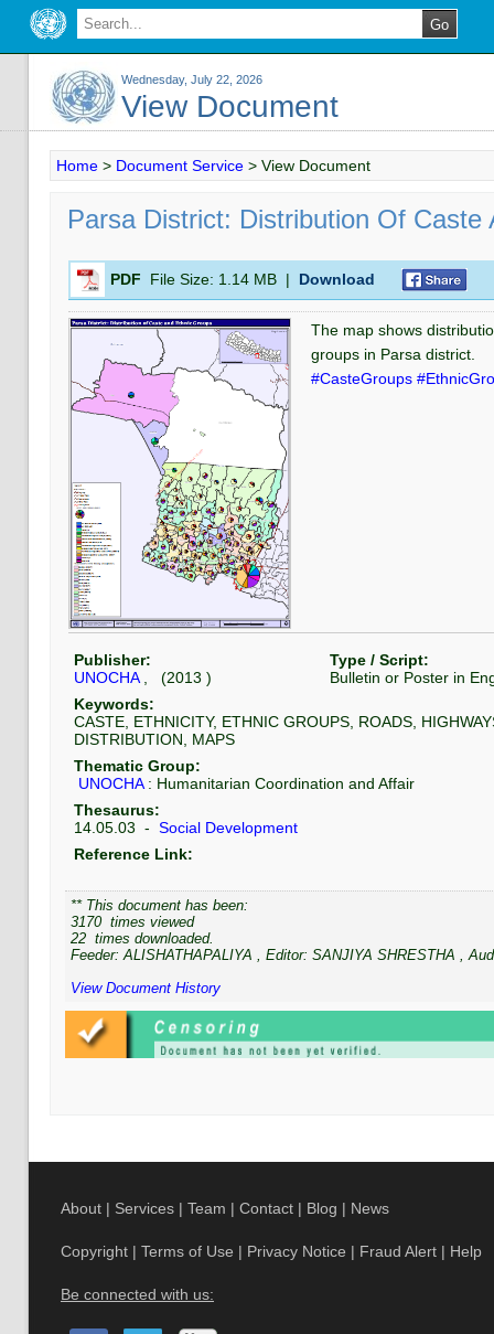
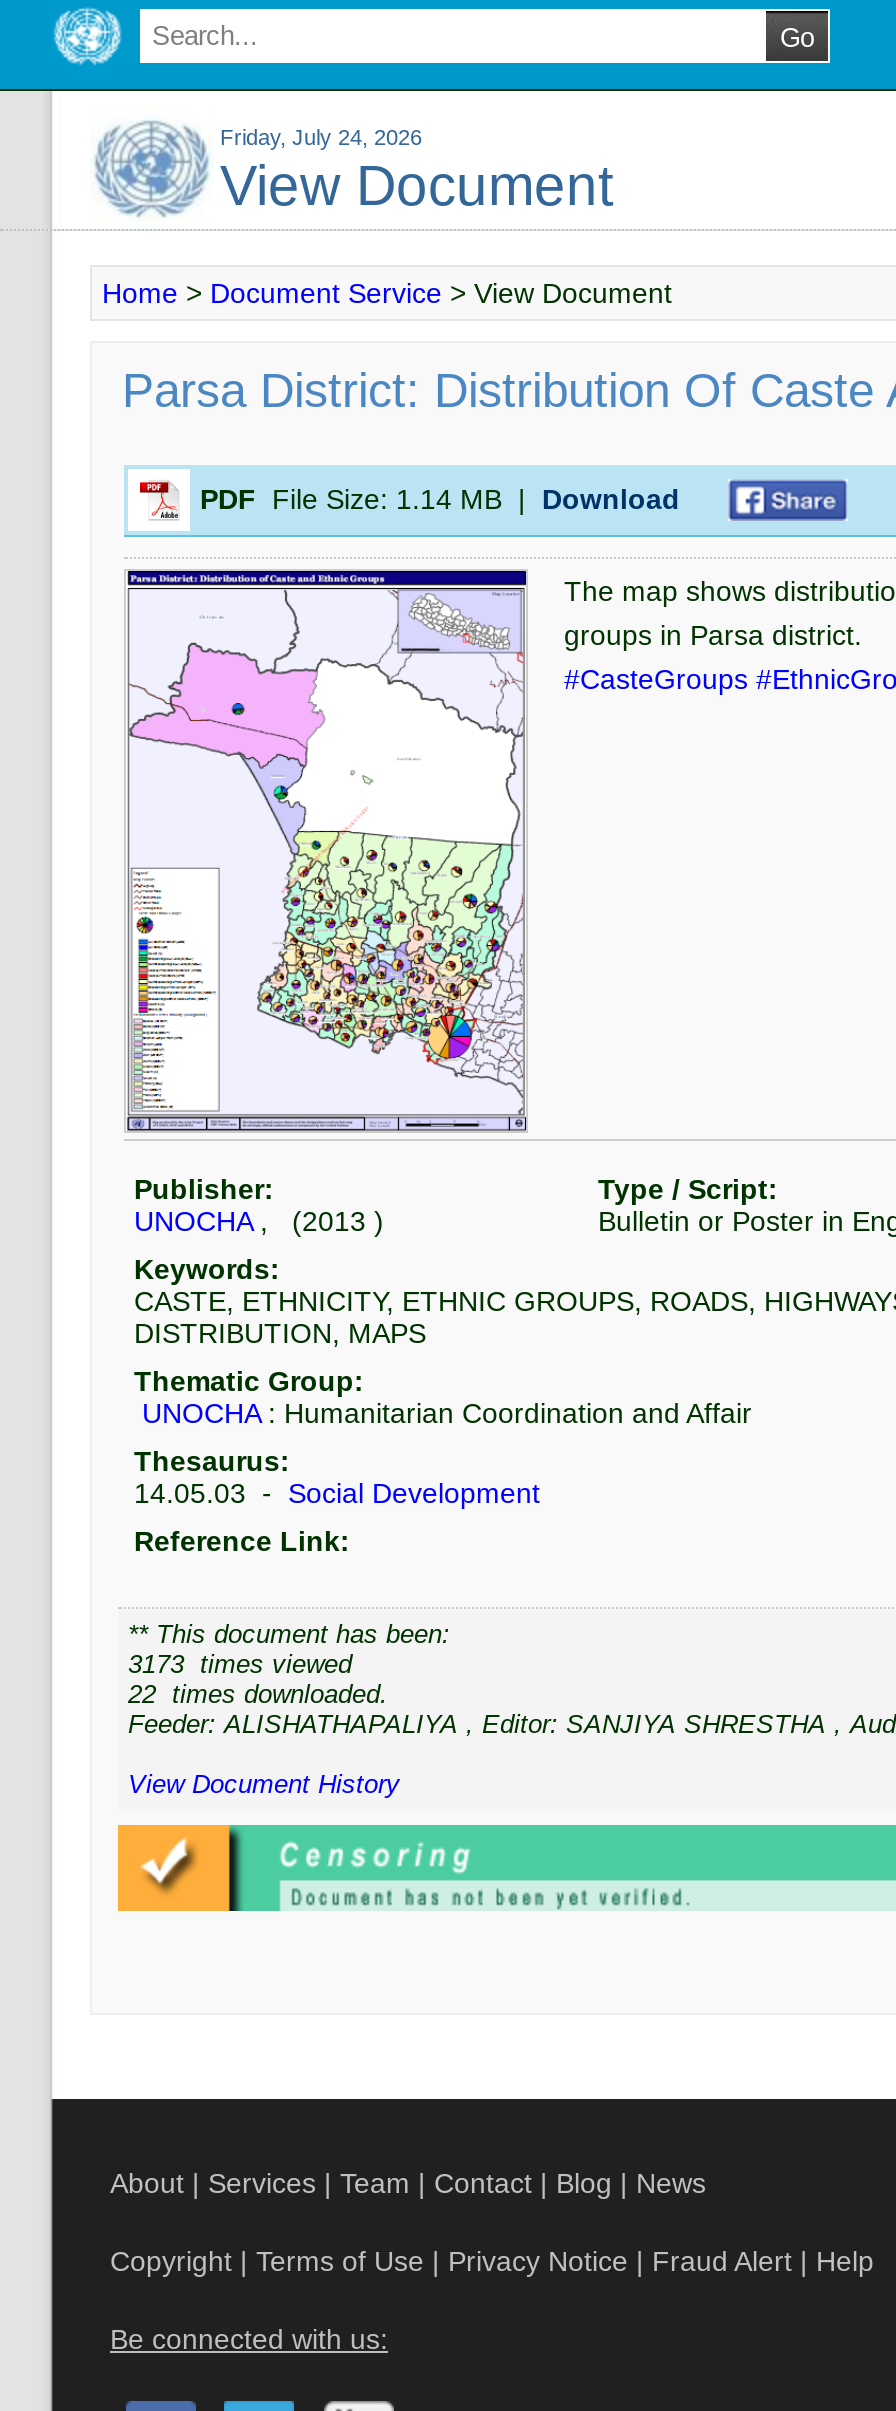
[121,73,262,86] Wednesday, July 22, 2026 -> [220,125,422,149] Friday, July 24, 2026
[71,914,194,930] 3170 times viewed -> [128,1649,352,1679] 3173 times viewed

